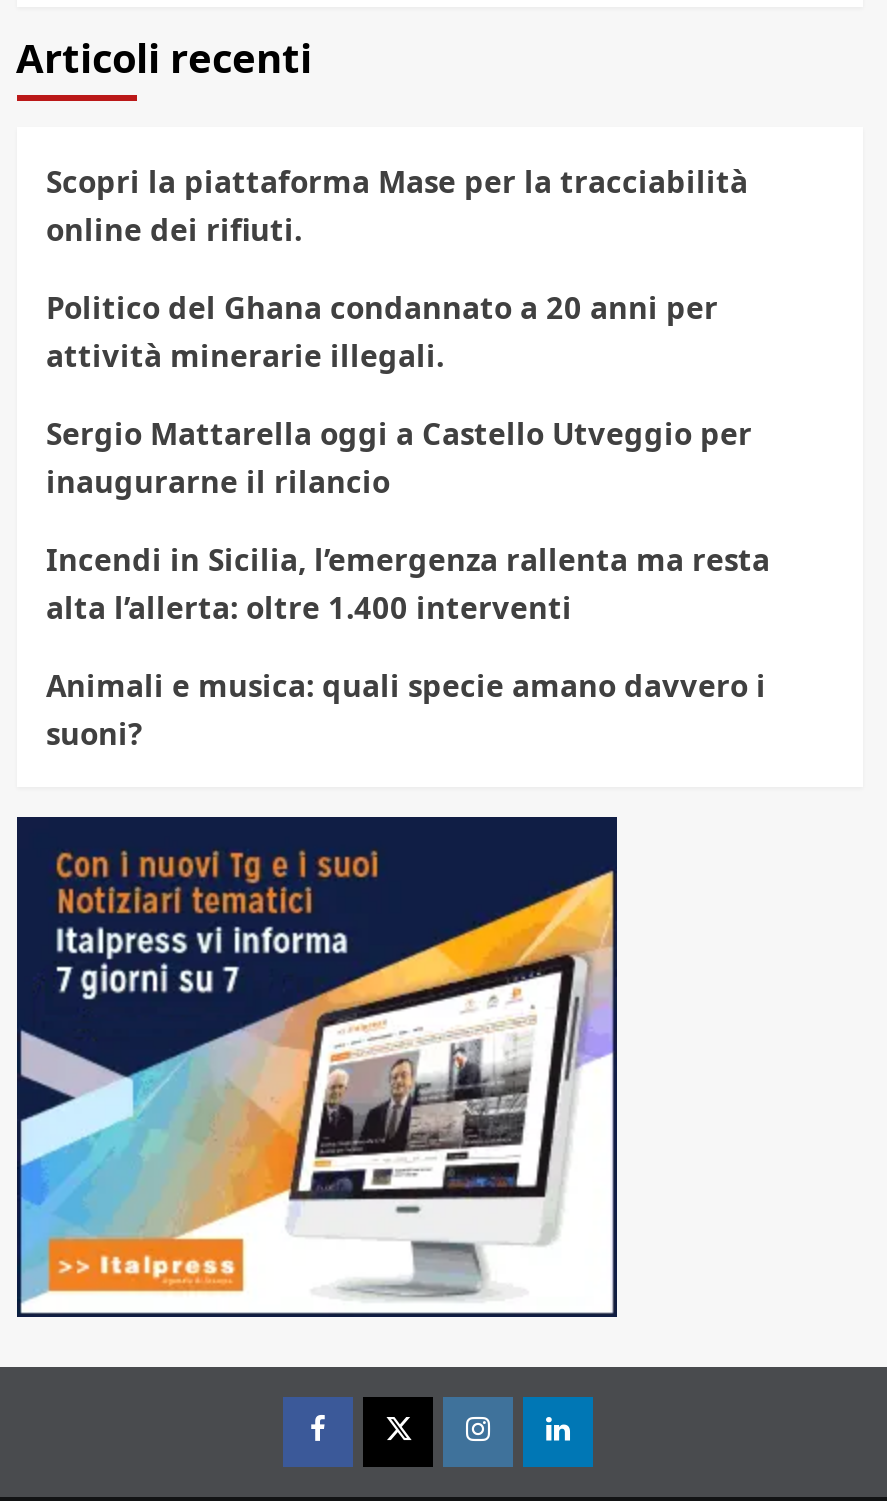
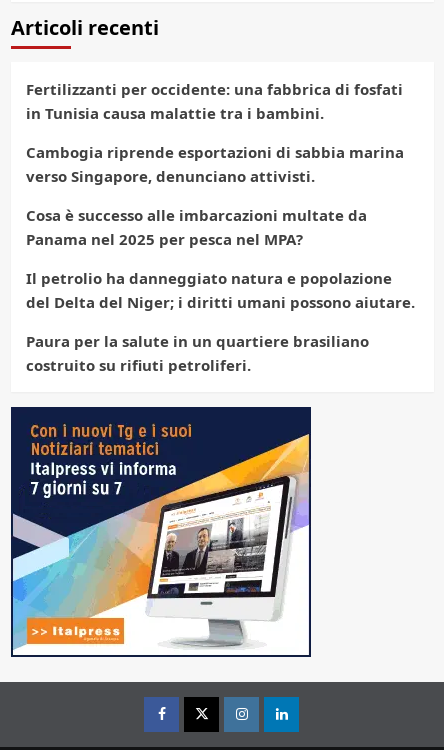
[46,161,748,249] Scopri la piattaforma Mase per la tracciabilità | online dei rifiuti. -> [25,79,402,123] Fertilizzanti per occidente: una fabbrica di fosfati | in Tunisia causa malattie tra i bambini.
[46,287,718,375] Politico del Ghana condannato a 20 anni per | attività minerarie illegali. -> [25,142,403,186] Cambogia riprende esportazioni di sabbia marina | verso Singapore, denunciano attivisti.
[46,413,752,501] Sergio Mattarella oggi a Castello Utveggio per | inaugurarne il rilancio -> [25,205,366,249] Cosa è successo alle imbarcazioni multate da | Panama nel 2025 per pesca nel MPA?
[46,539,770,627] Incendi in Sicilia, l’emergenza rallenta ma resta | alta l’allerta: oltre 1.400 interventi -> [25,268,414,312] Il petrolio ha danneggiato natura e popolazione | del Delta del Niger; i diritti umani possono aiutare.
[46,665,766,753] Animali e musica: quali specie amano davvero i | suoni? -> [25,331,368,375] Paura per la salute in un quartiere brasiliano | costruito su rifiuti petroliferi.

